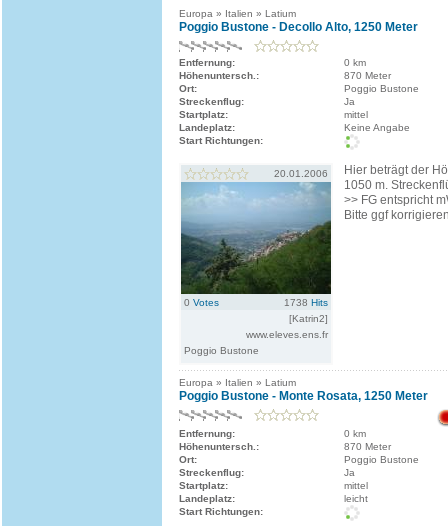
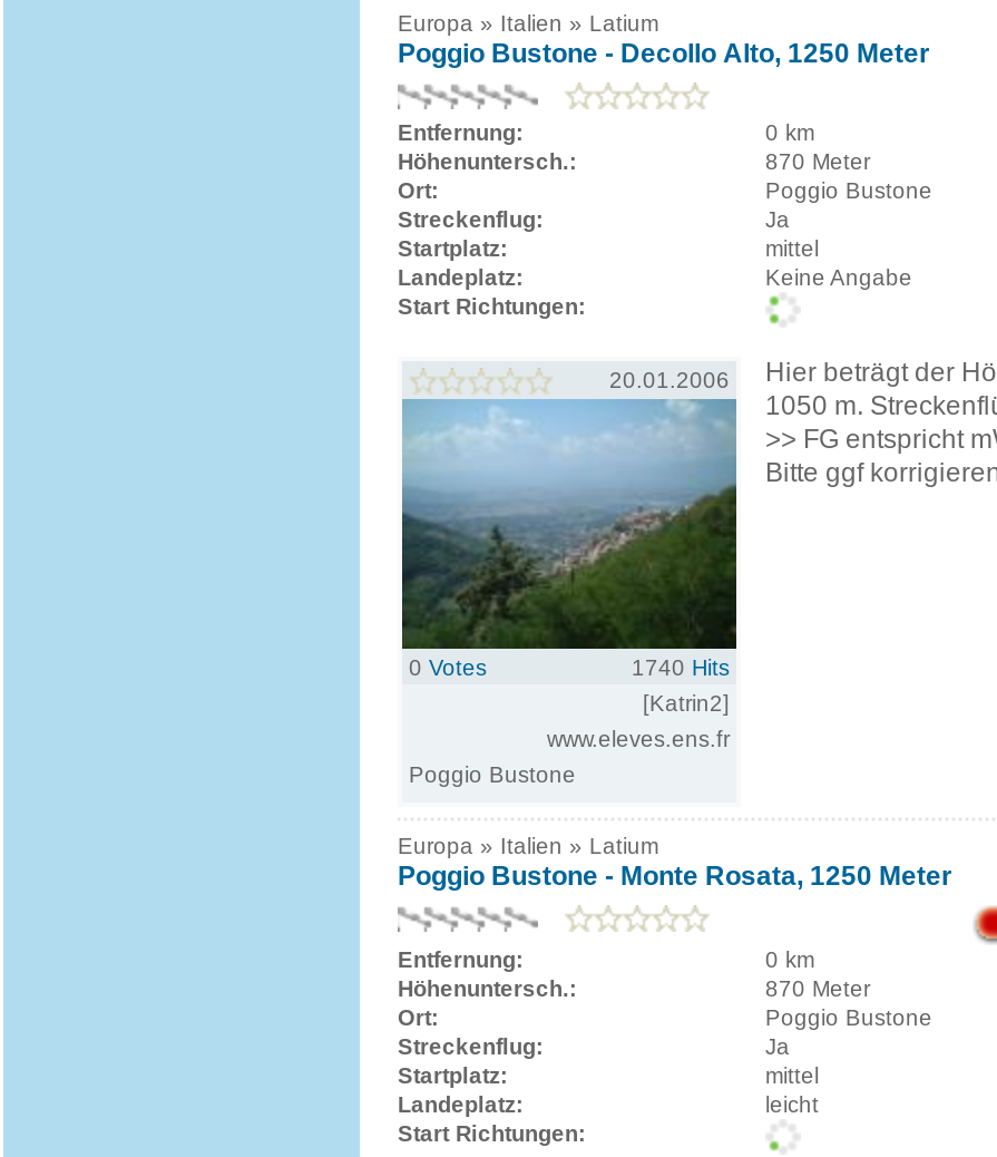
[284,297,328,308] 1738 Hits -> [632,655,730,680] 1740 Hits

